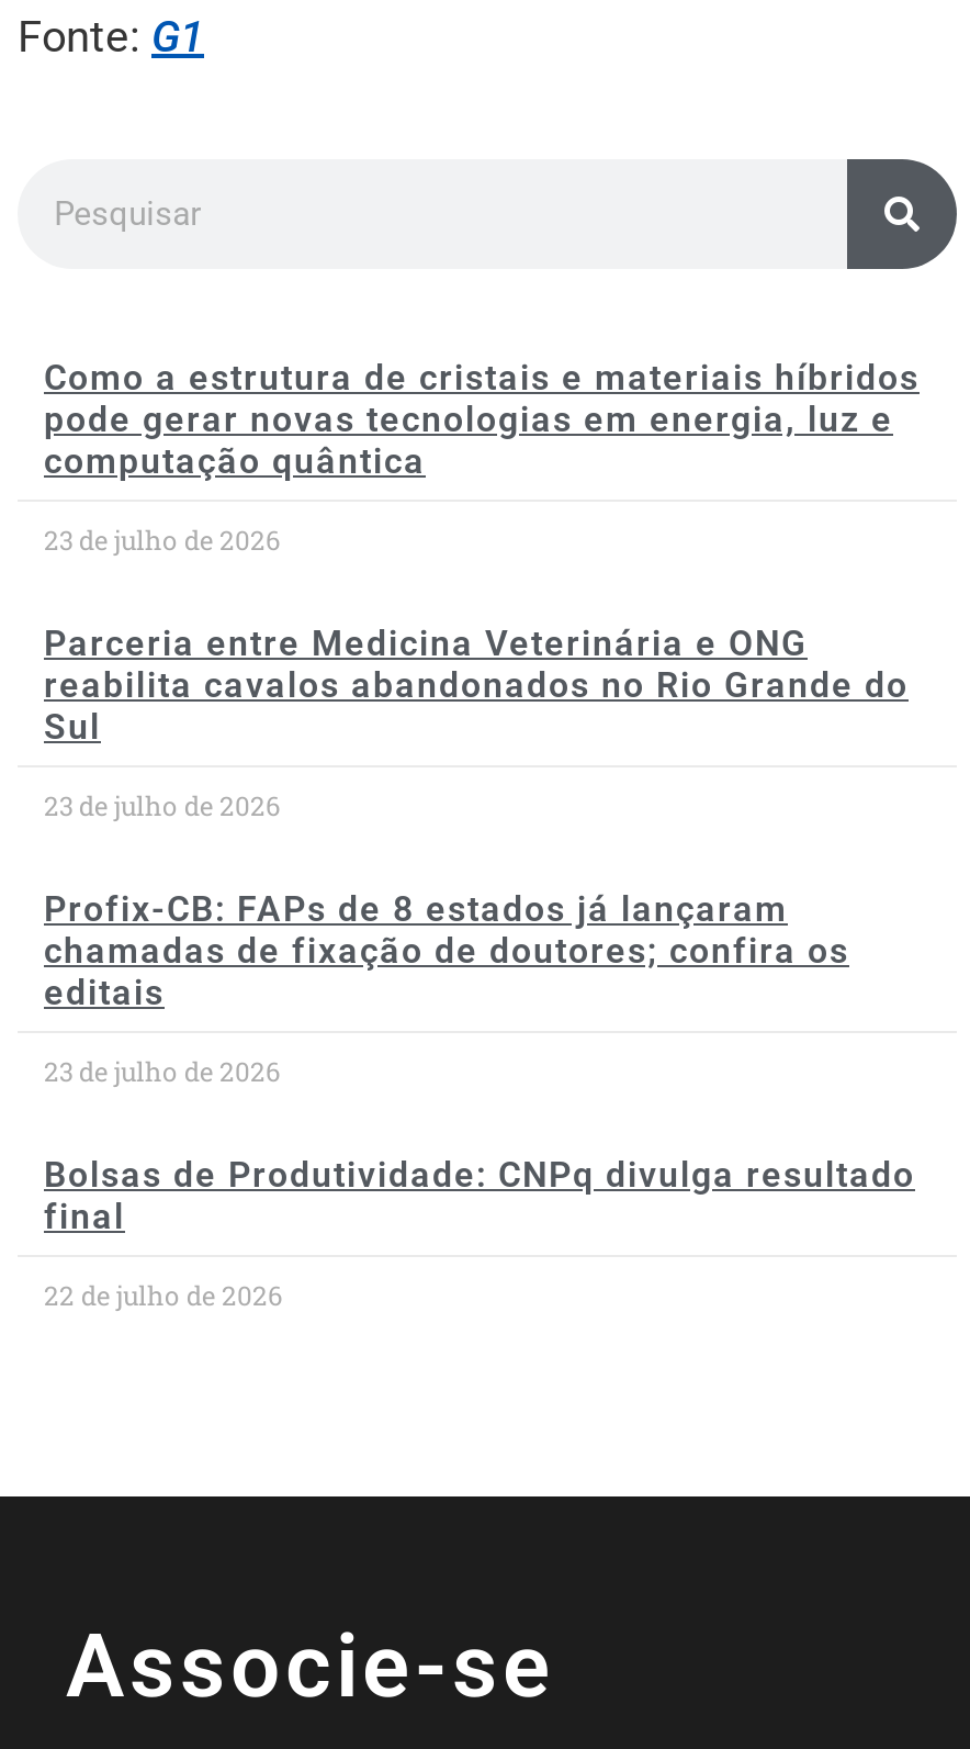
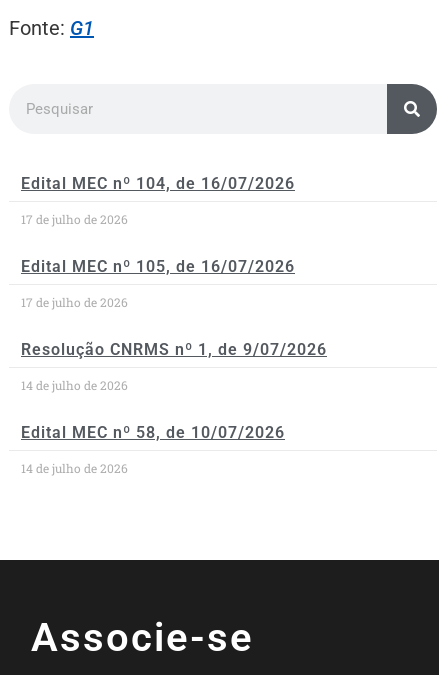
[44,356,920,482] Como a estrutura de cristais e materiais híbridos | pode gerar novas tecnologias em energia, luz e | computação quântica -> [21,174,295,193] Edital MEC nº 104, de 16/07/2026
[44,521,281,556] 23 de julho de 2026 -> [21,211,128,227] 17 de julho de 2026
[44,622,909,747] Parceria entre Medicina Veterinária e ONG | reabilita cavalos abandonados no Rio Grande do | Sul -> [21,257,295,276] Edital MEC nº 105, de 16/07/2026
[44,787,281,822] 23 de julho de 2026 -> [21,294,128,310] 17 de julho de 2026
[44,888,849,1013] Profix-CB: FAPs de 8 estados já lançaram | chamadas de fixação de doutores; confira os | editais -> [21,340,327,359] Resolução CNRMS nº 1, de 9/07/2026
[44,1052,281,1088] 23 de julho de 2026 -> [21,377,128,393] 14 de julho de 2026
[44,1153,915,1237] Bolsas de Produtividade: CNPq divulga resultado | final -> [21,423,285,442] Edital MEC nº 58, de 10/07/2026
[44,1276,283,1312] 22 de julho de 2026 -> [21,460,128,476] 14 de julho de 2026

